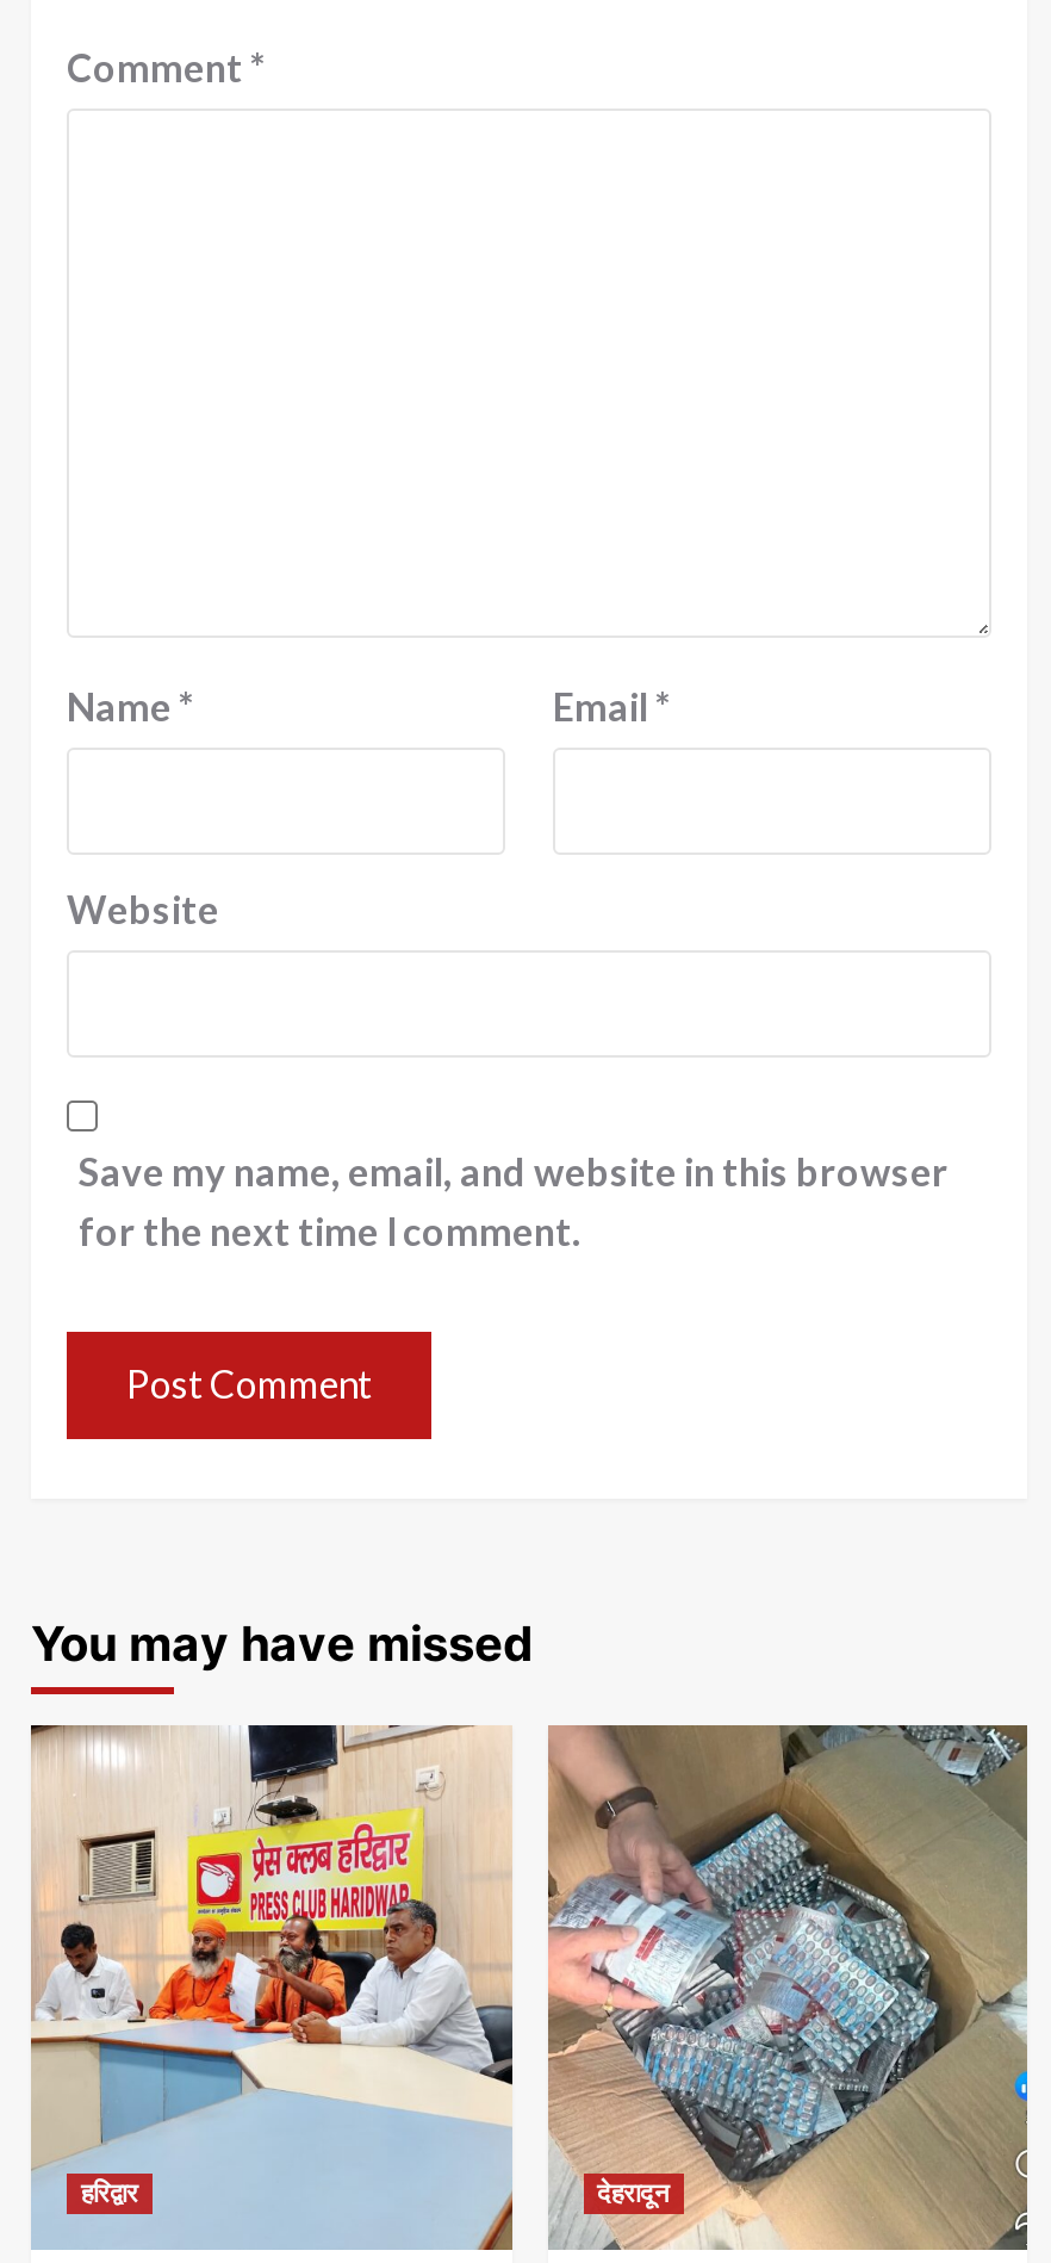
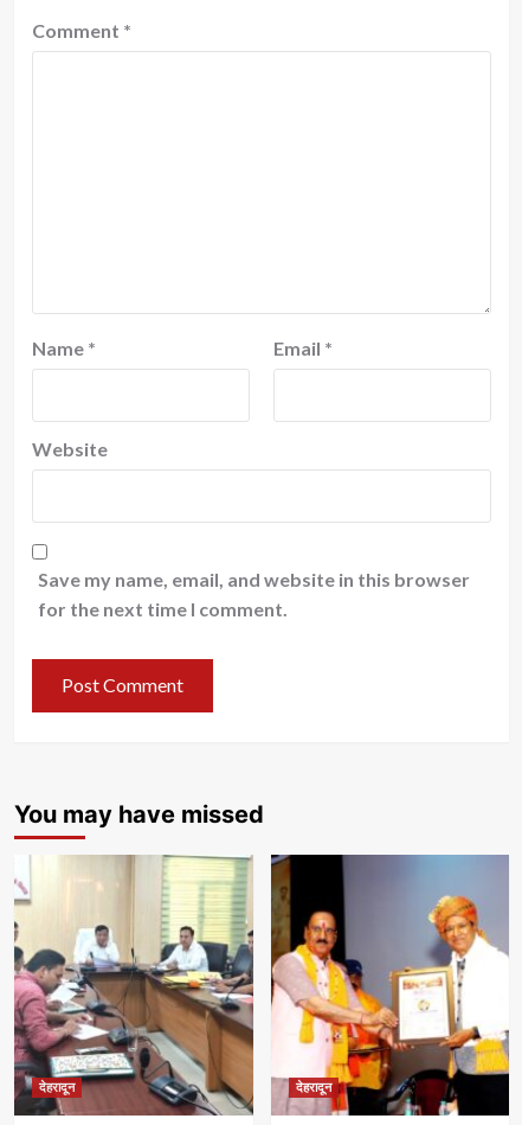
[29,1723,515,2250] [image] | हरिद्वार -> [13,855,254,1117] [image] | देहरादून
[546,1723,1030,2252] [image] -> [270,854,510,1117] [image]

